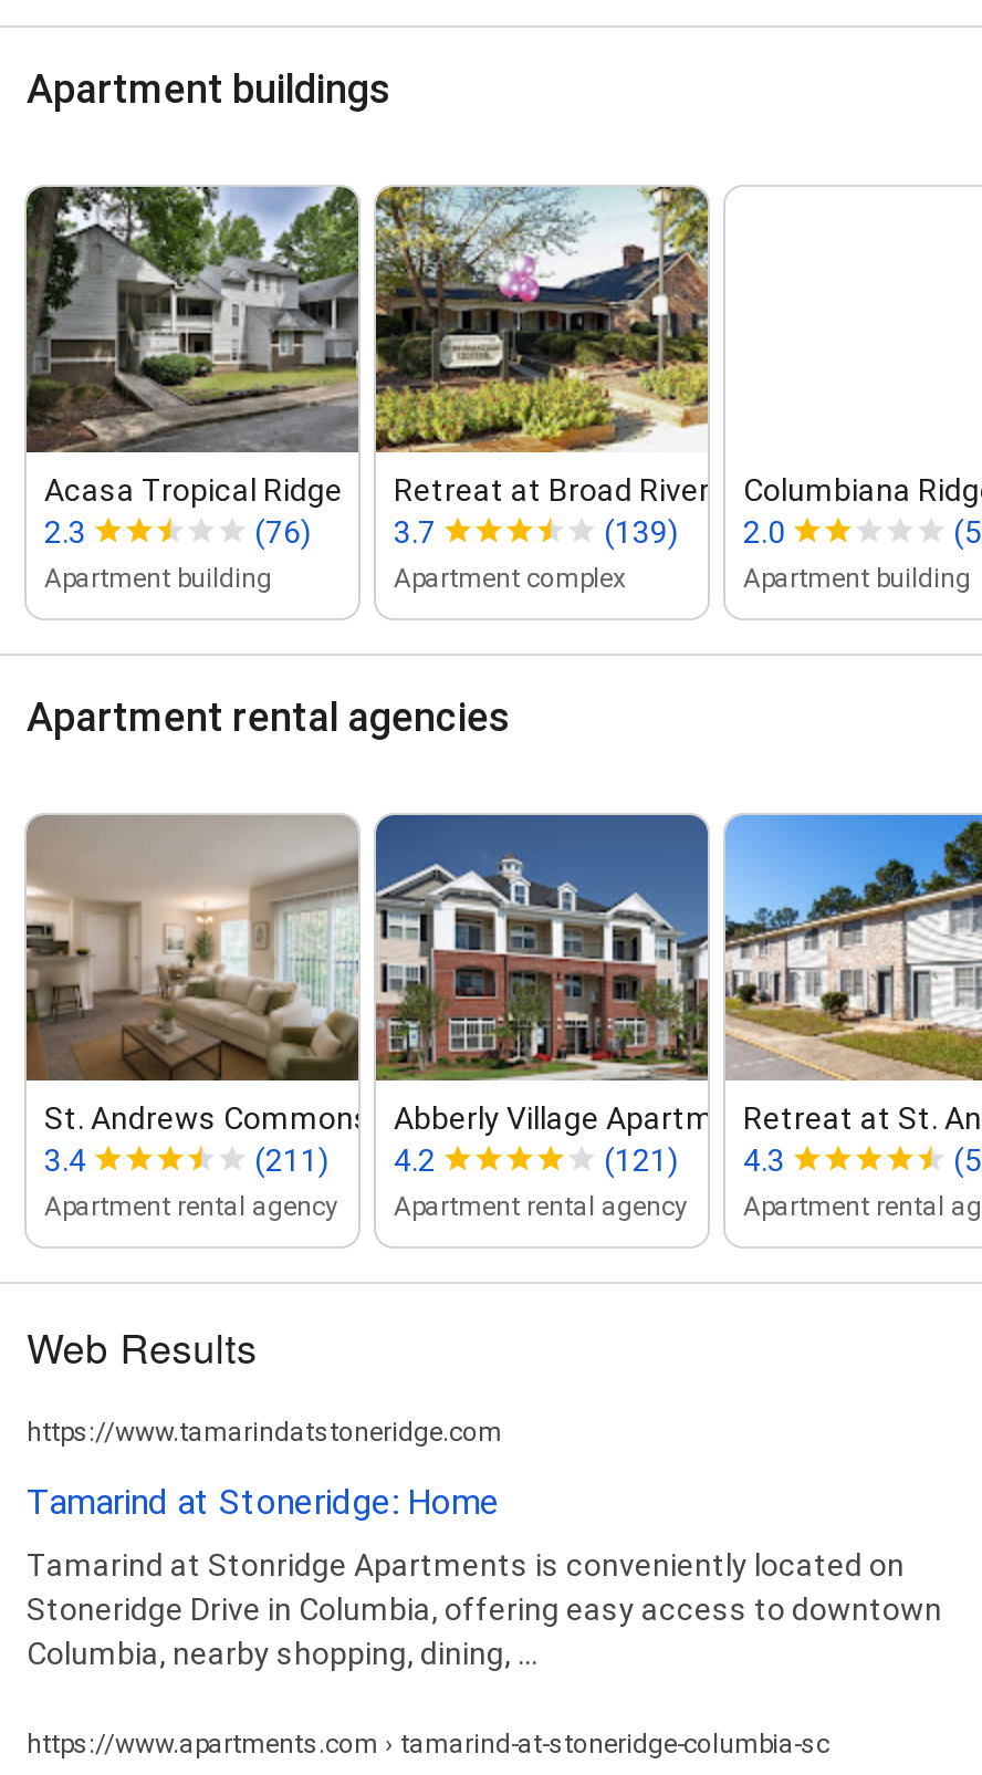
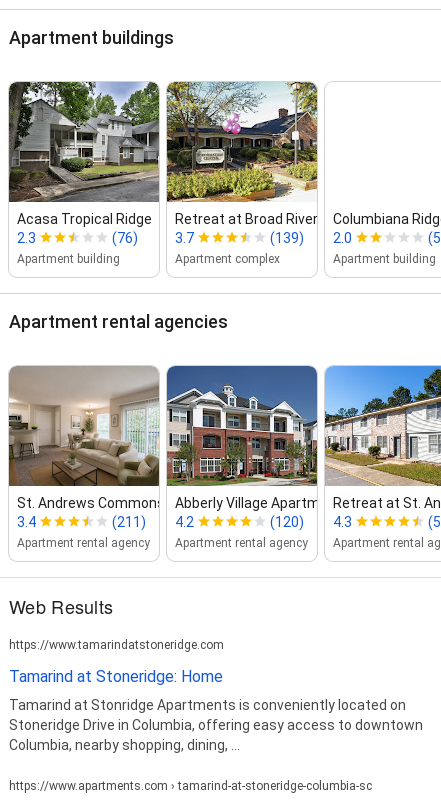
[604,1142,785,1177] (121) 4.3 -> [270,514,352,530] (120) 4.3

